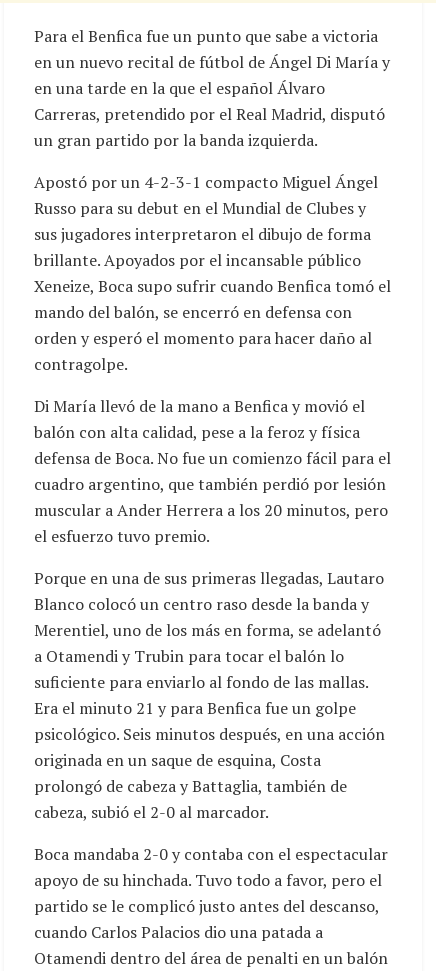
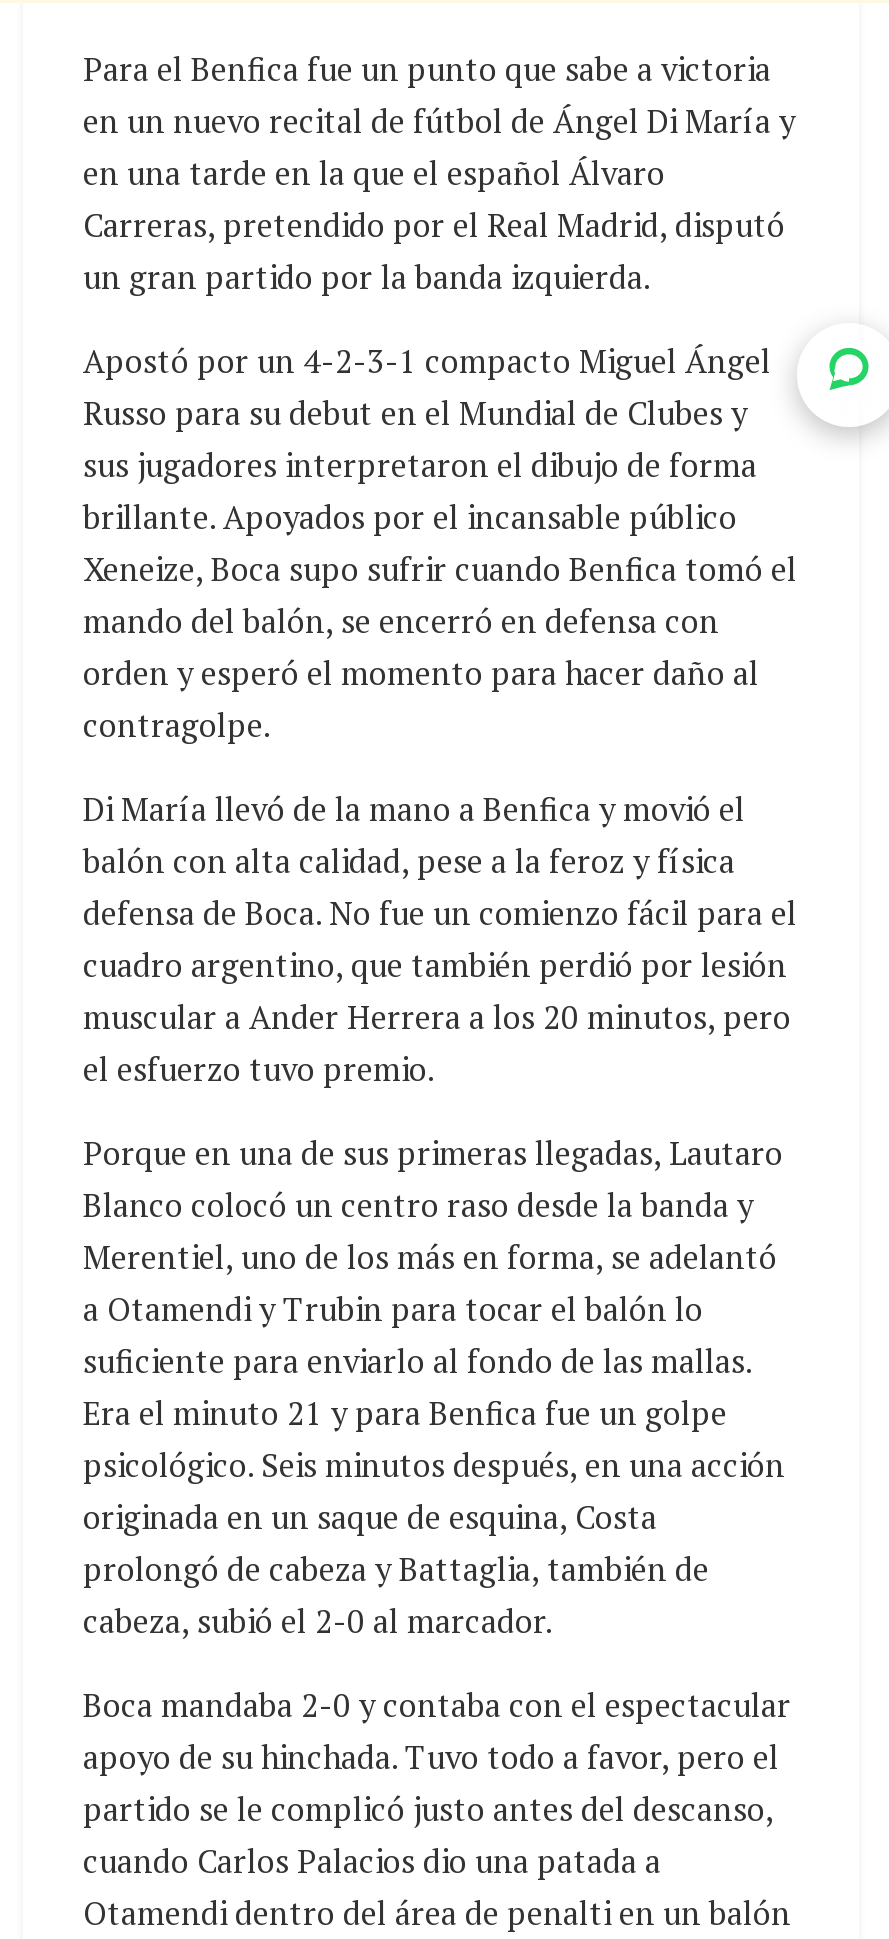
none -> [787,343,883,445] [image]

